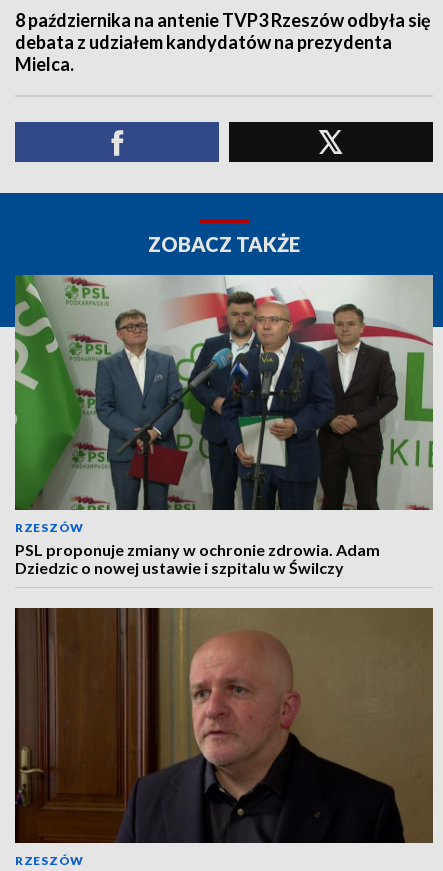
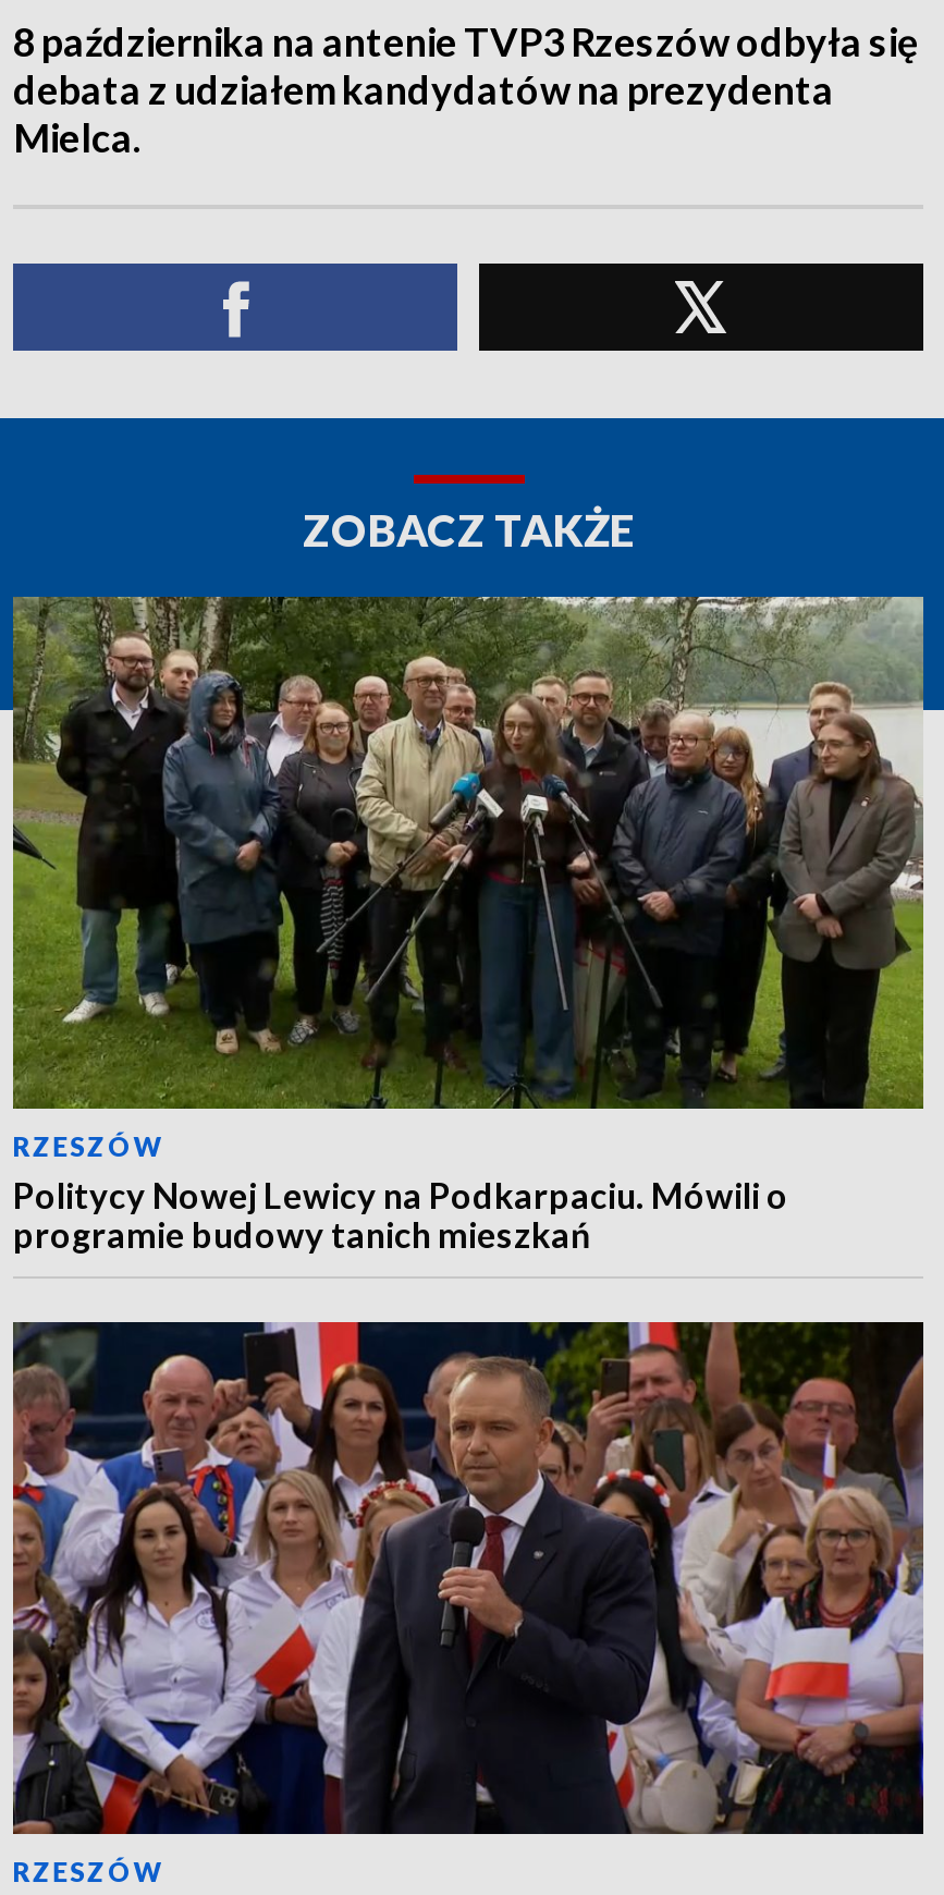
[14,274,433,577] [image] | PSL proponuje zmiany w ochronie zdrowia. Adam | Dziedzic o nowej ustawie i szpitalu w Świlczy -> [11,595,923,1255] [image] | Politycy Nowej Lewicy na Podkarpaciu. Mówili o | programie budowy tanich mieszkań
[14,607,434,844] [image] -> [11,1320,925,1836] [image]

